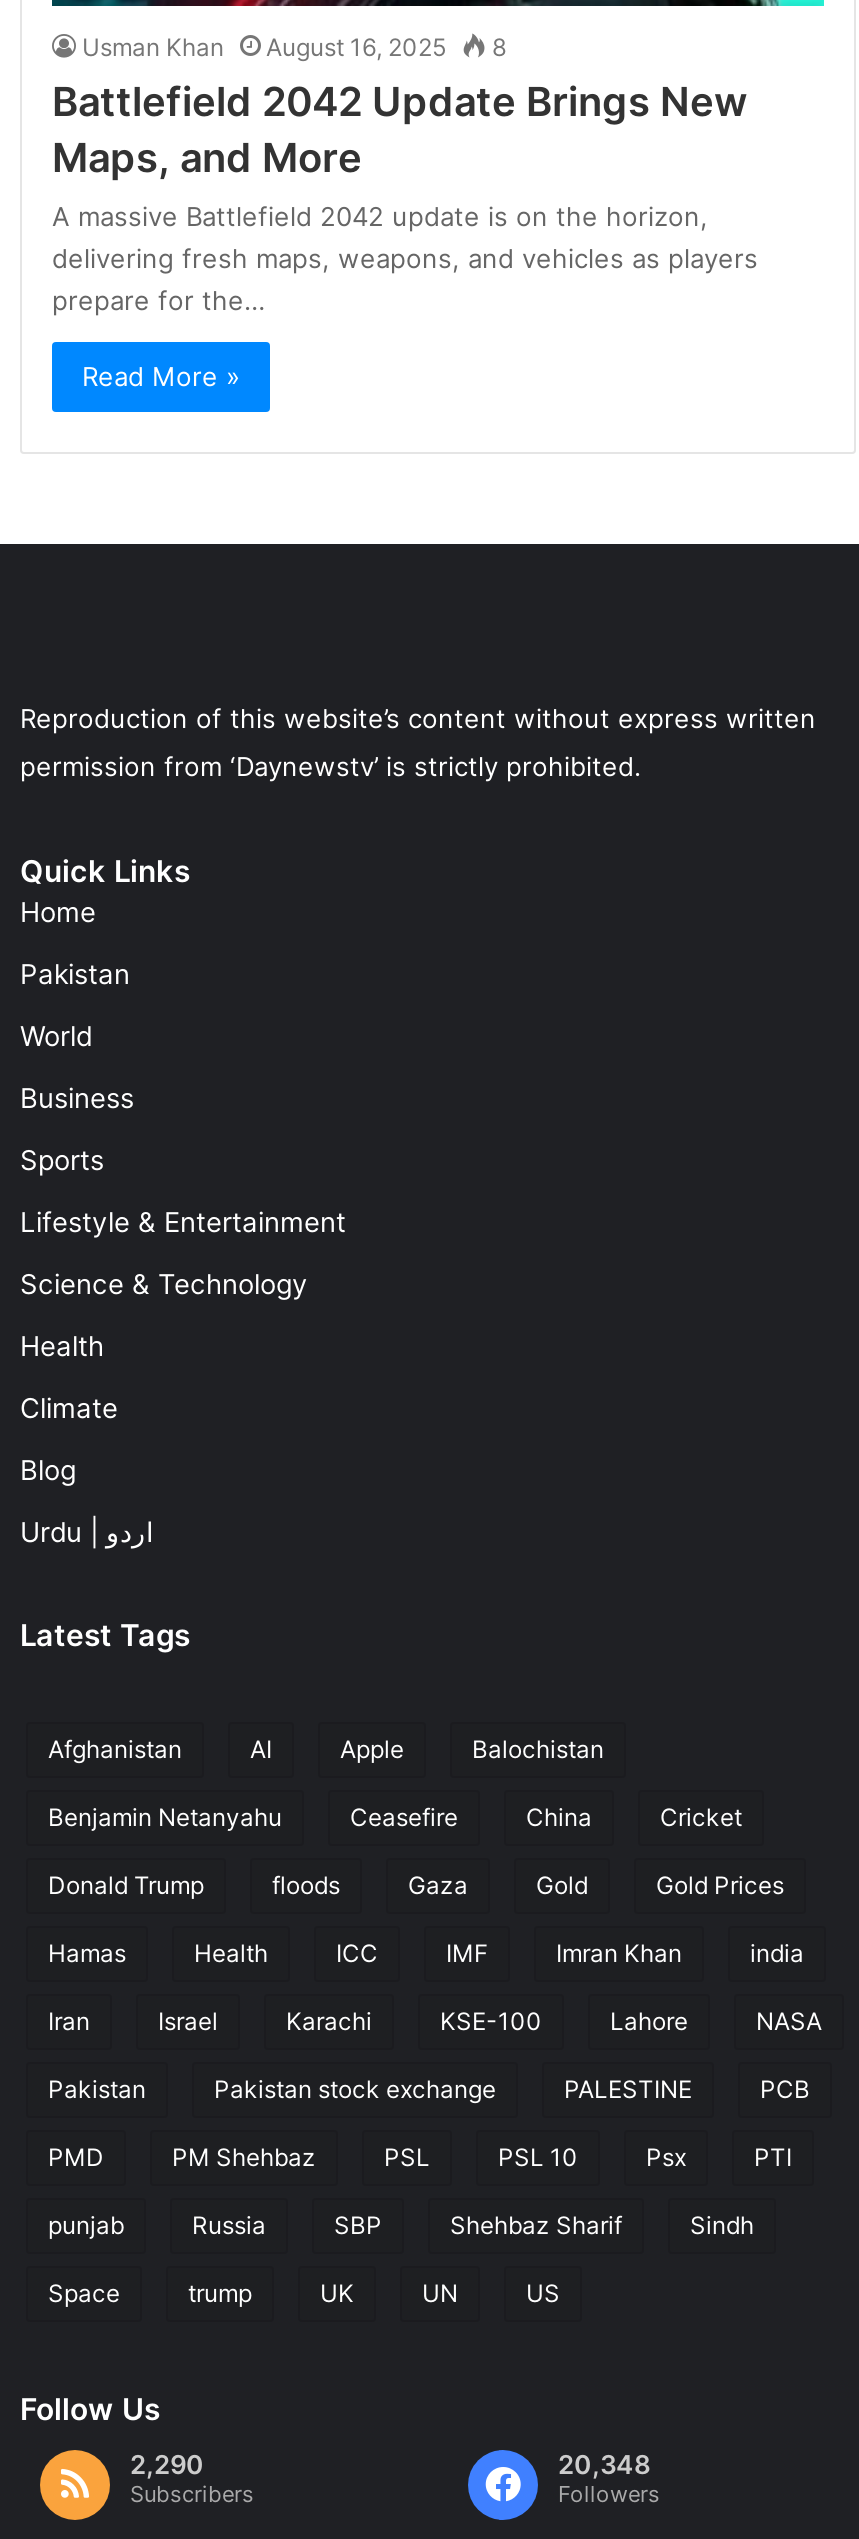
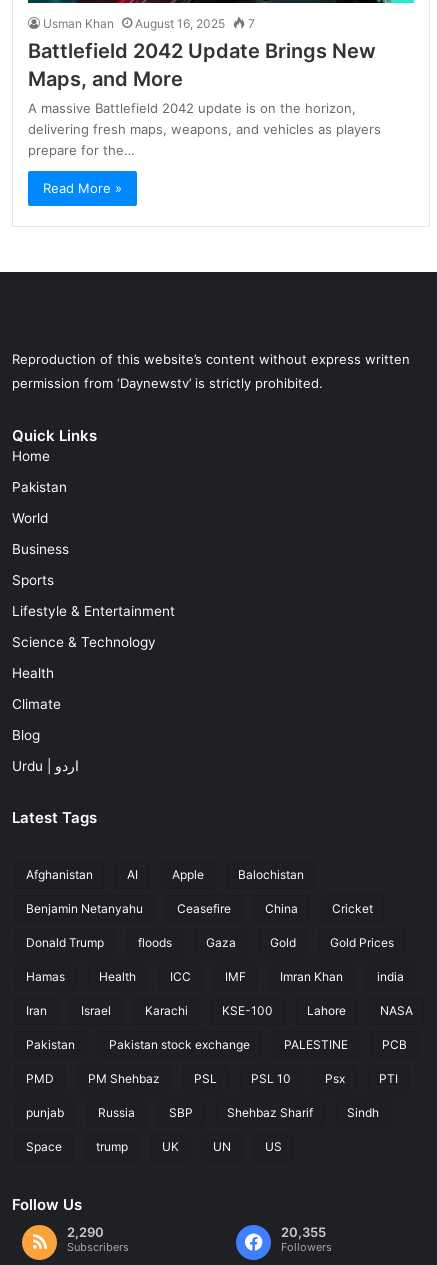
[82,31,506,61] Usman Khan August 16, 2025 8 -> [43,16,255,31] Usman Khan August 16, 2025 7
[558,2447,650,2479] 20,348 -> [281,1224,326,1240] 20,355

